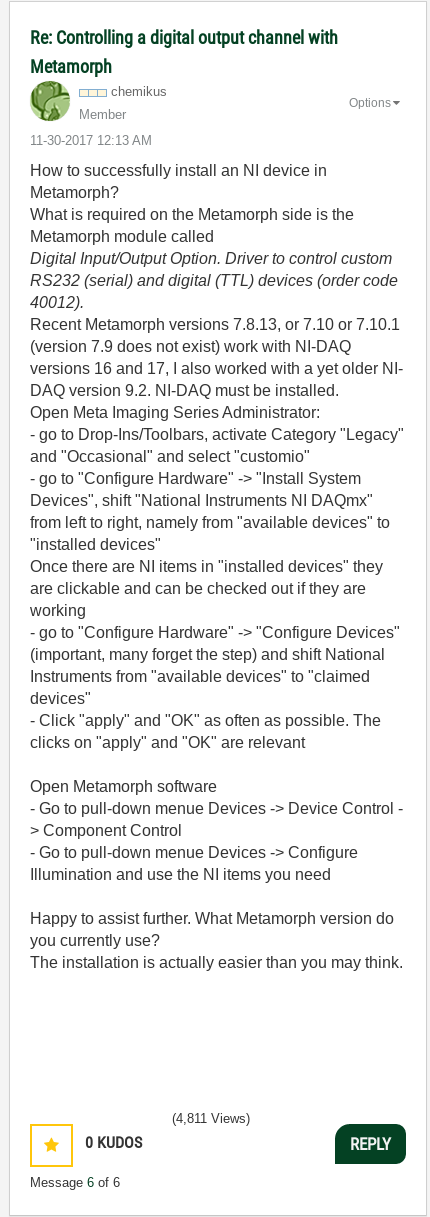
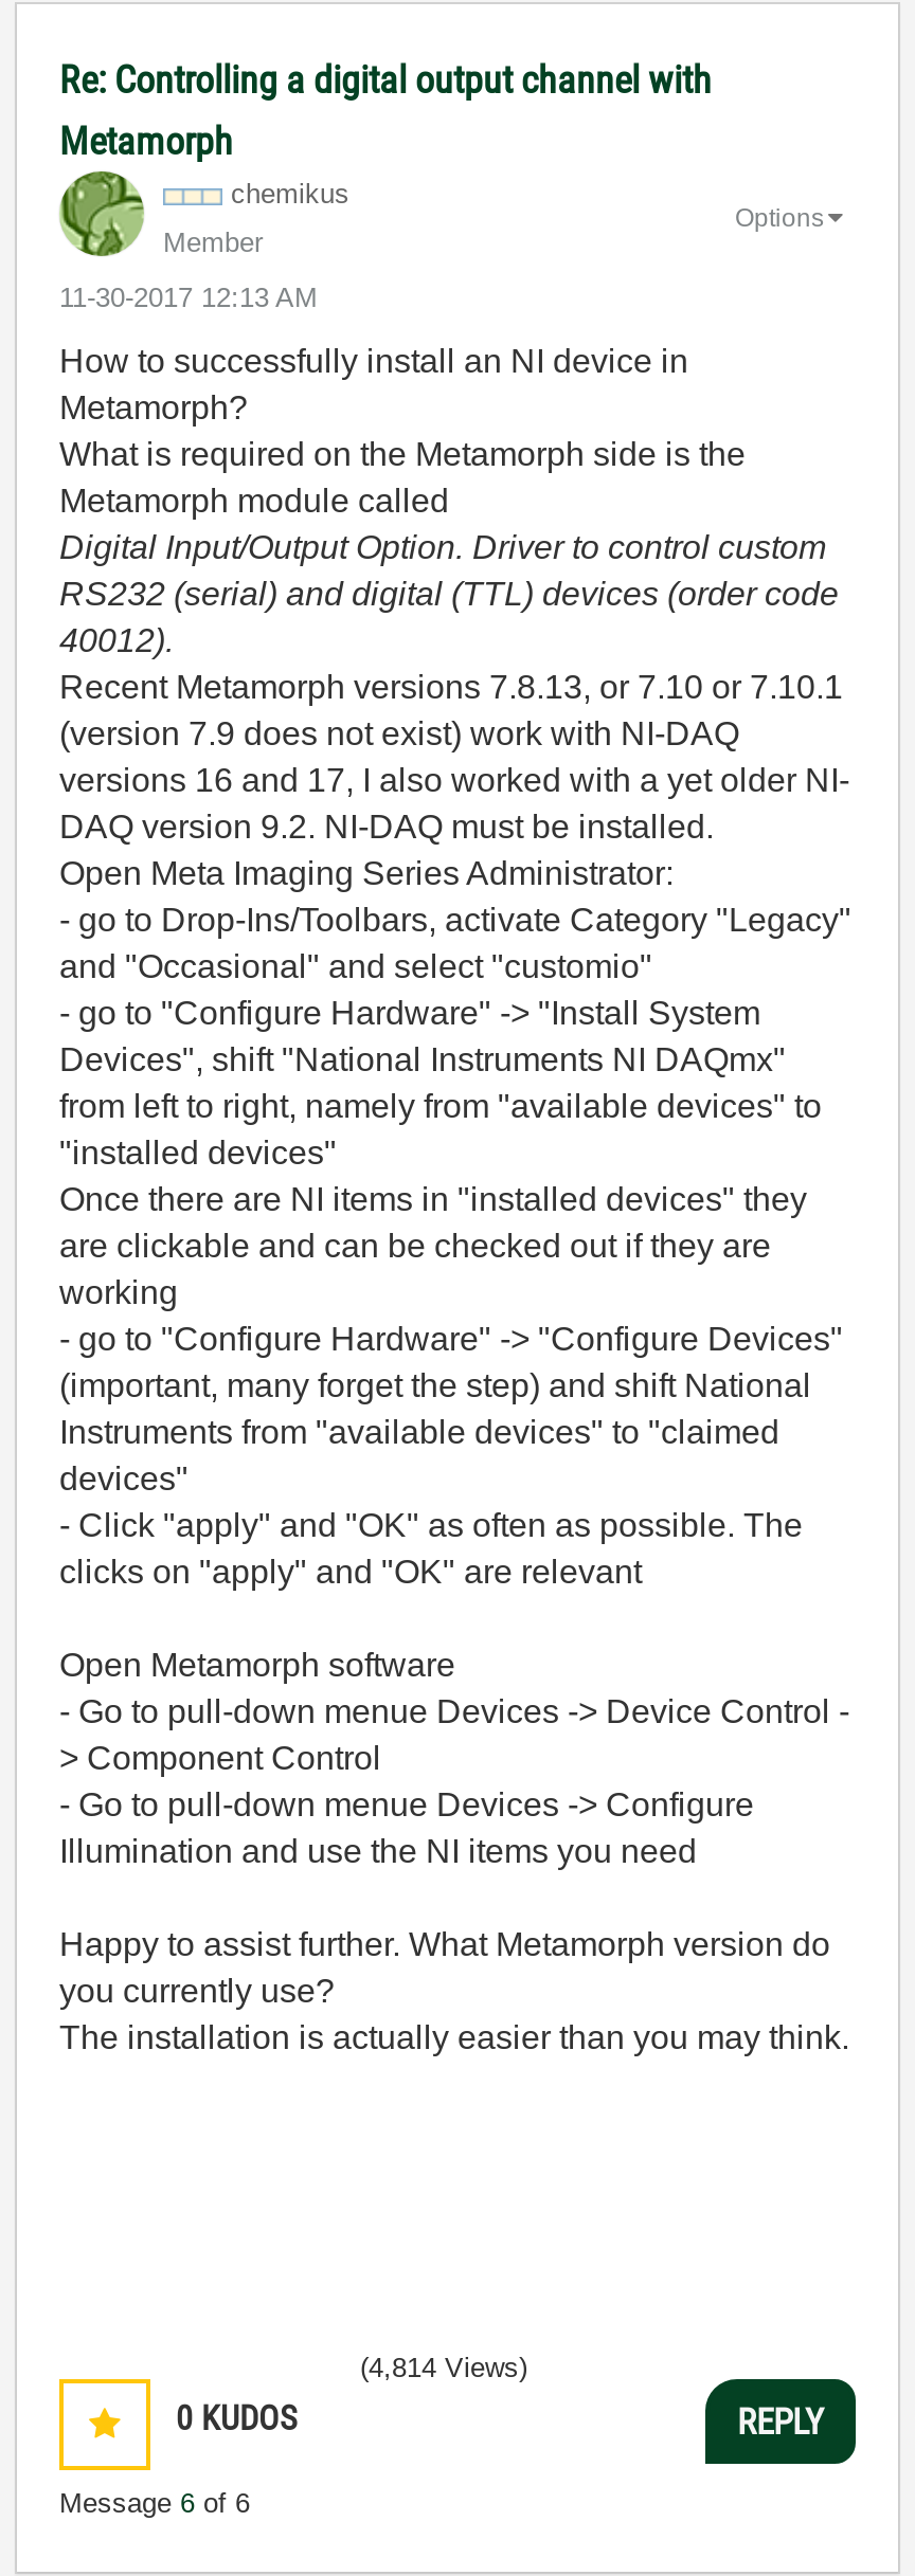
[172,1111,250,1126] (4,811 Views) -> [360,2352,527,2383] (4,814 Views)

